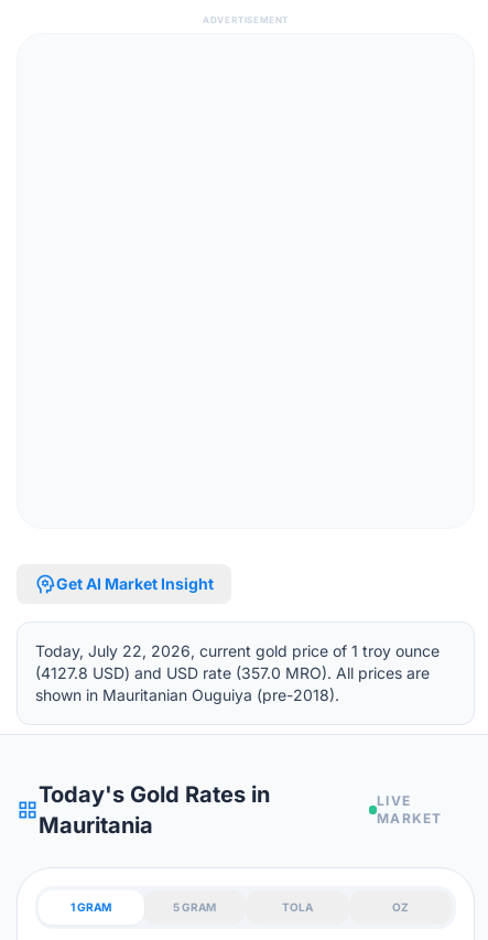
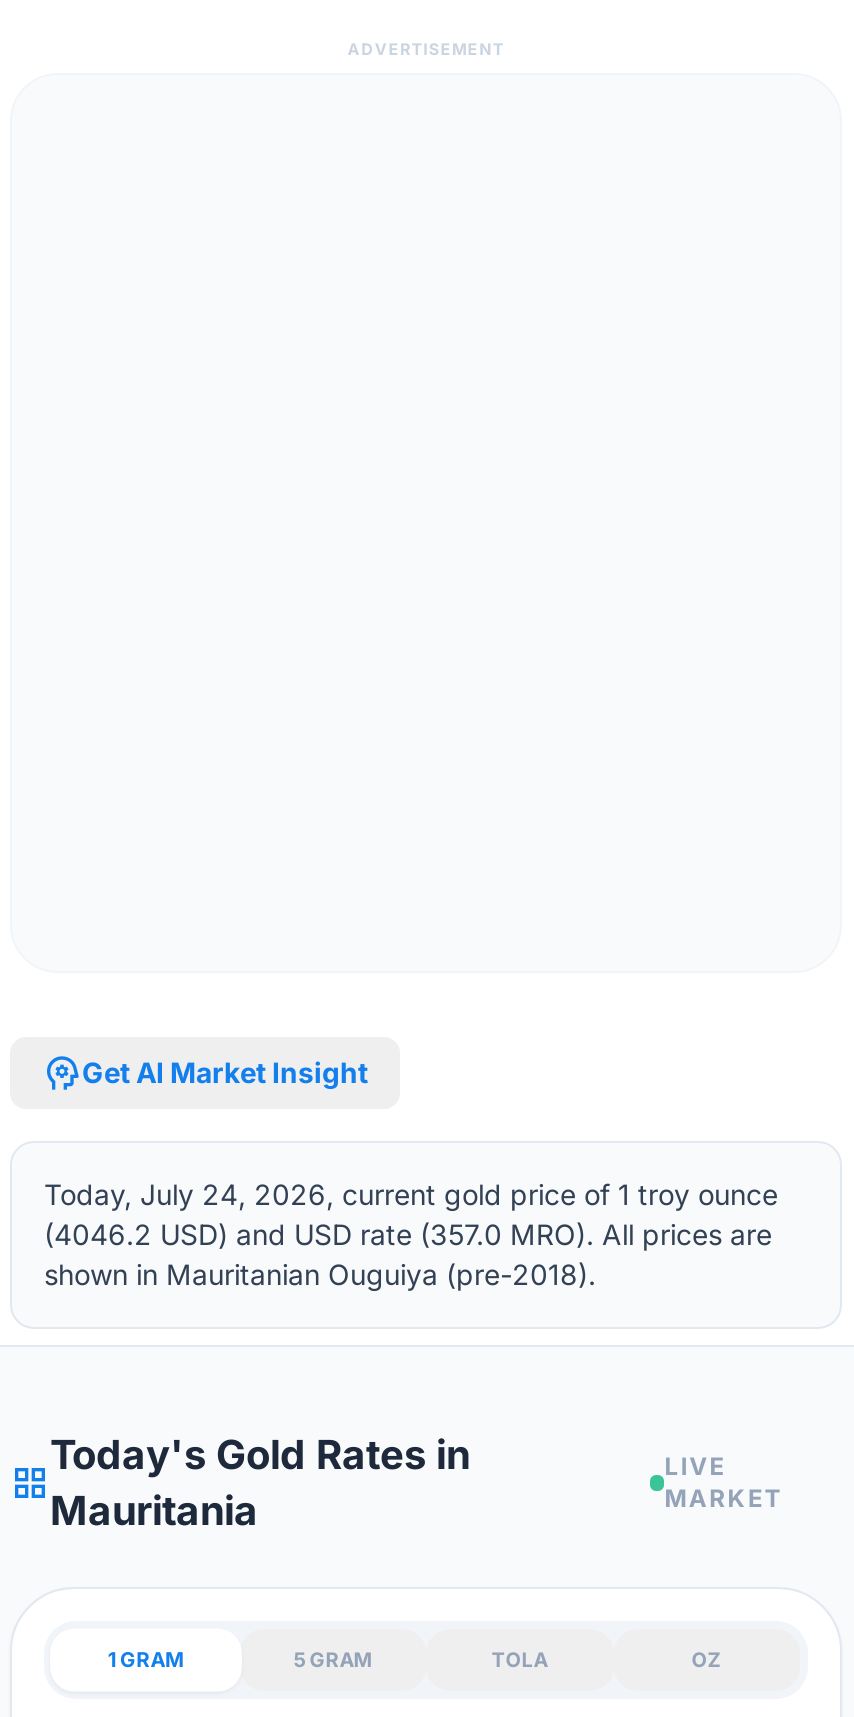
[35,641,440,660] Today, July 22, 2026, current gold price of 1 troy ounce -> [44,1177,778,1211] Today, July 24, 2026, current gold price of 1 troy ounce
[35,663,430,682] (4127.8 USD) and USD rate (357.0 MRO). All prices are -> [44,1217,772,1251] (4046.2 USD) and USD rate (357.0 MRO). All prices are

